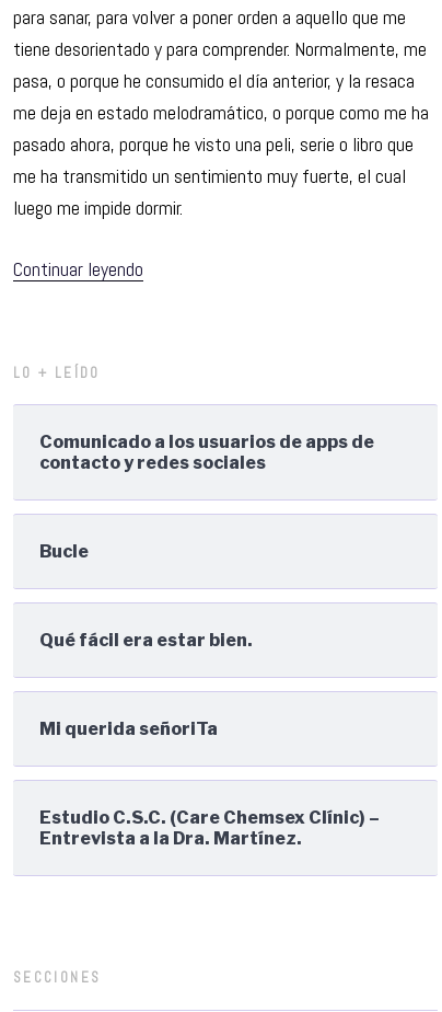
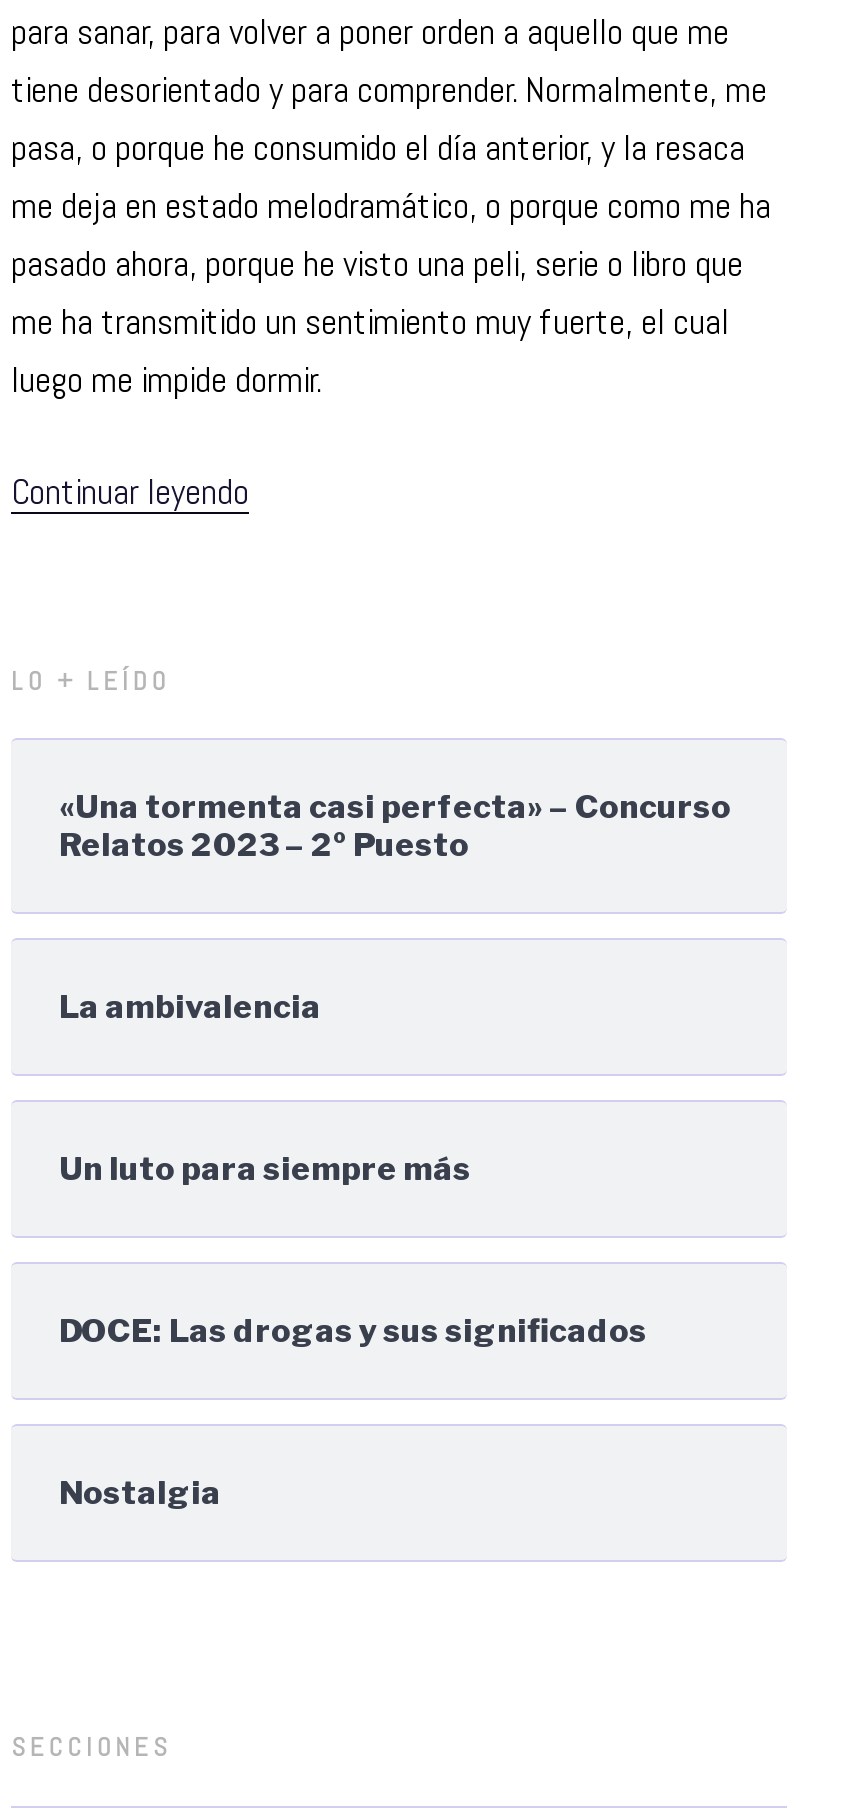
[39,432,374,474] Comunicado a los usuarios de apps de | contacto y redes sociales -> [59,789,731,865] «Una tormenta casi perfecta» – Concurso | Relatos 2023 – 2º Puesto
[39,541,89,562] Bucle -> [59,989,321,1027] La ambivalencia
[39,630,253,651] Qué fácil era estar bien. -> [59,1151,471,1189] Un luto para siempre más
[39,719,218,740] Mi querida señoriTa -> [59,1313,647,1351] DOCE: Las drogas y sus significados
[39,808,380,849] Estudio C.S.C. (Care Chemsex Clínic) – | Entrevista a la Dra. Martínez. -> [59,1475,221,1513] Nostalgia

